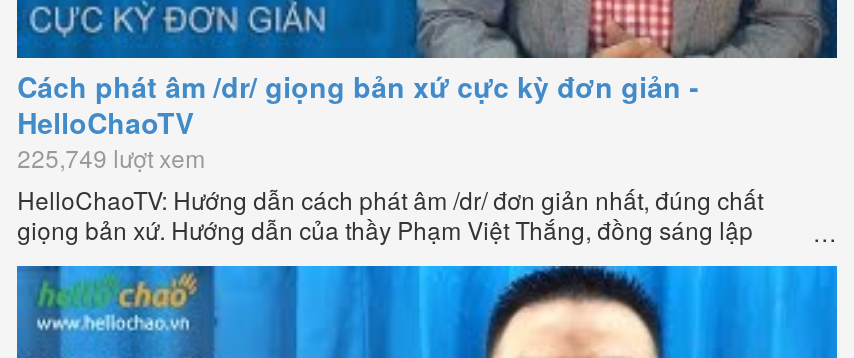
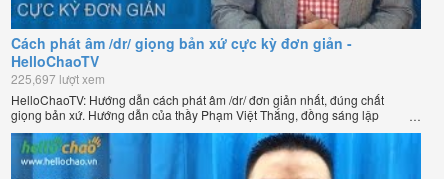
[17,140,205,174] 225,749 lượt xem -> [11,70,105,87] 225,697 lượt xem

